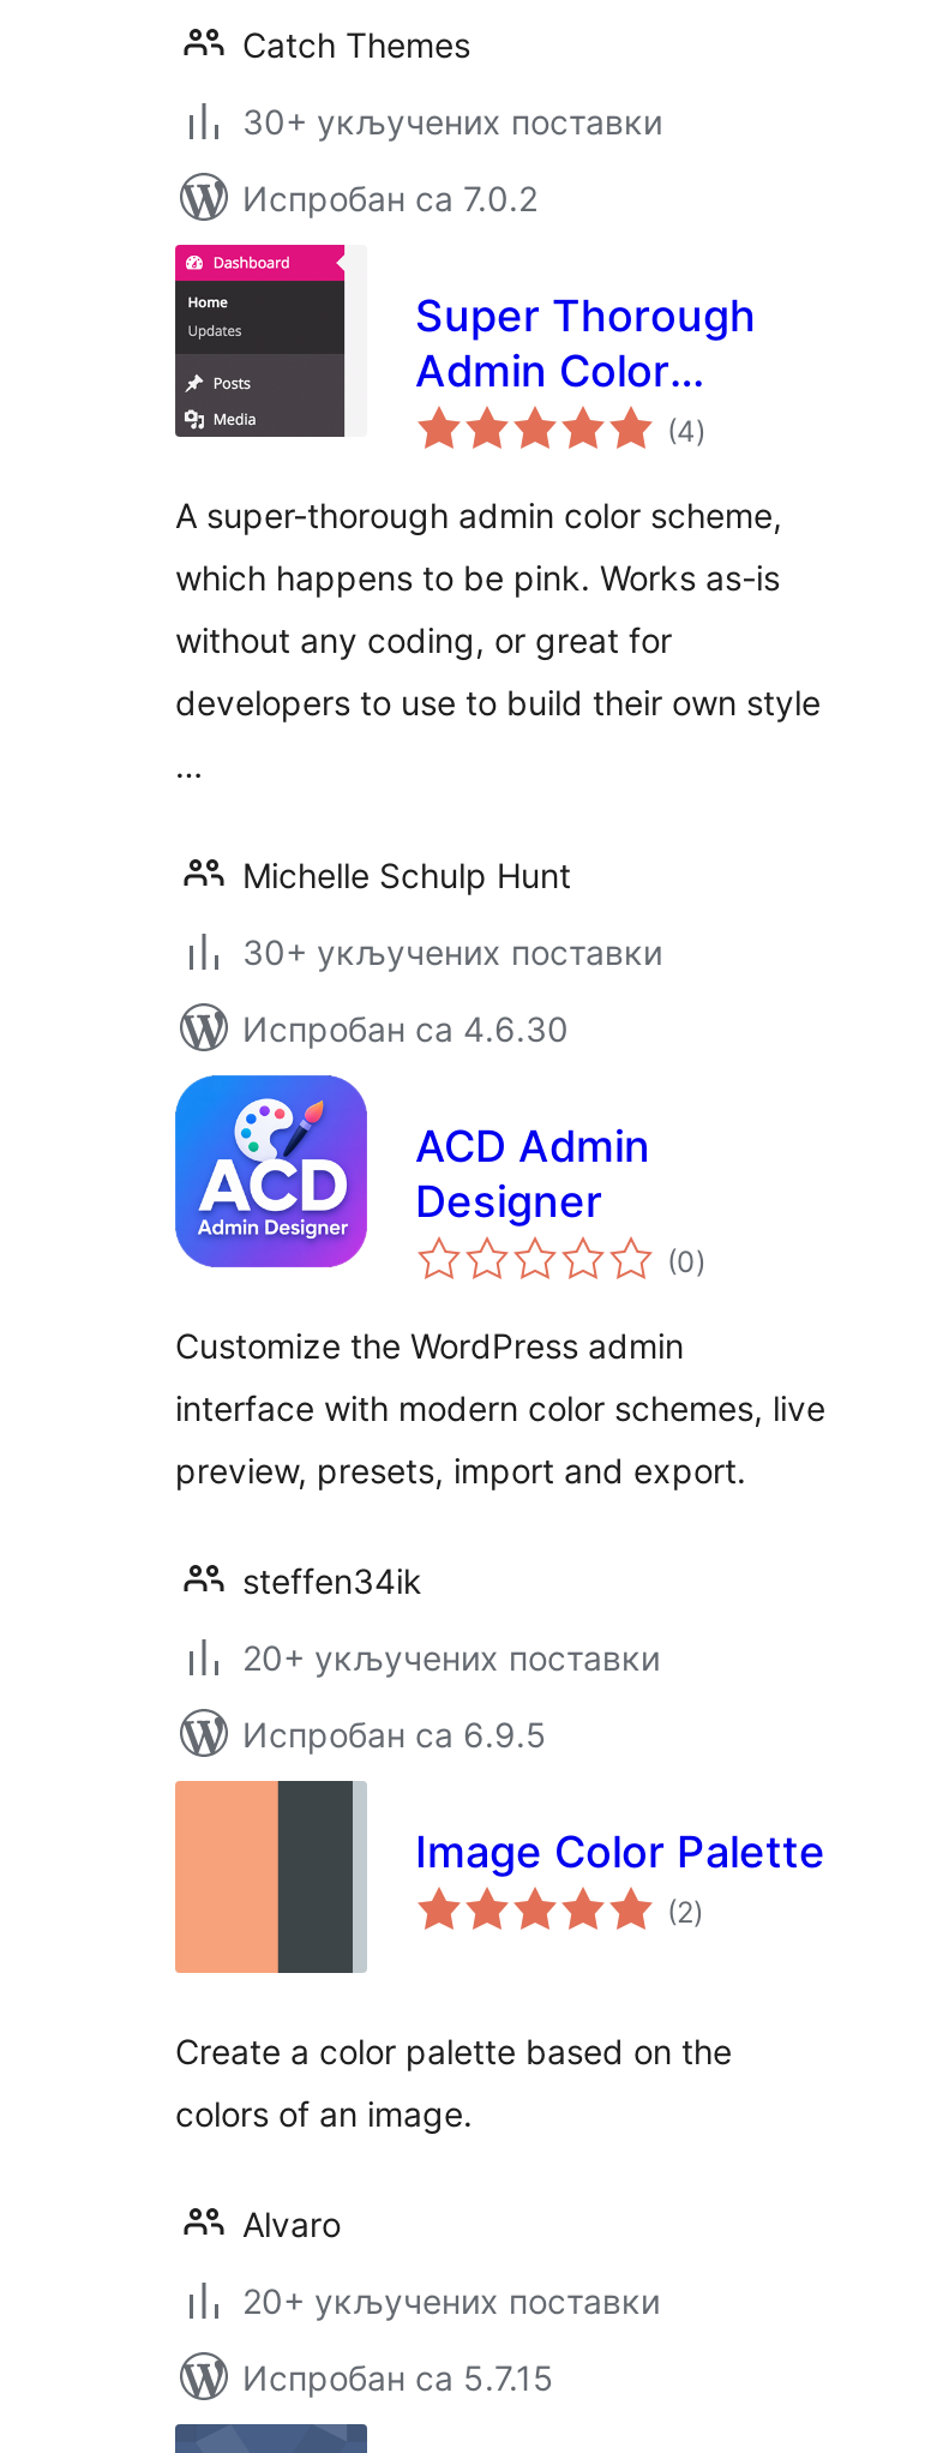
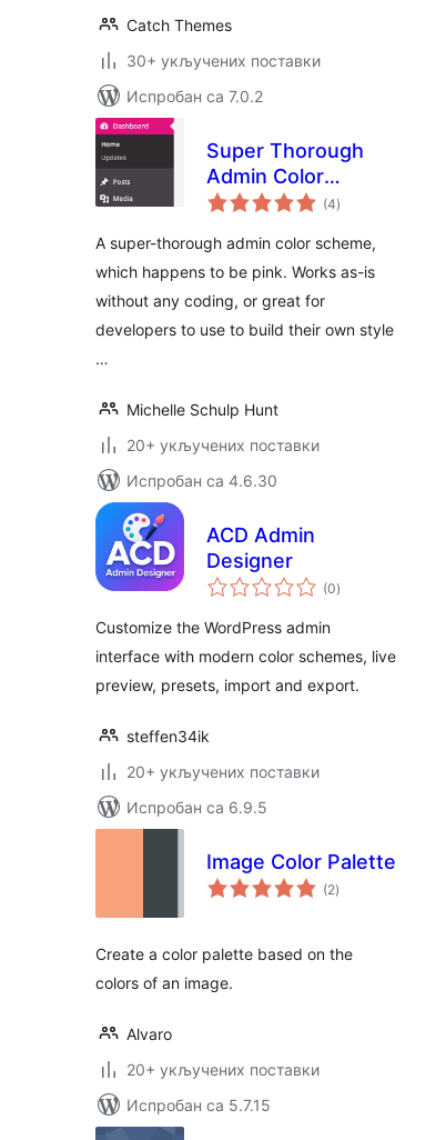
[242,931,662,972] 30+ укључених поставки -> [126,436,320,454] 20+ укључених поставки

